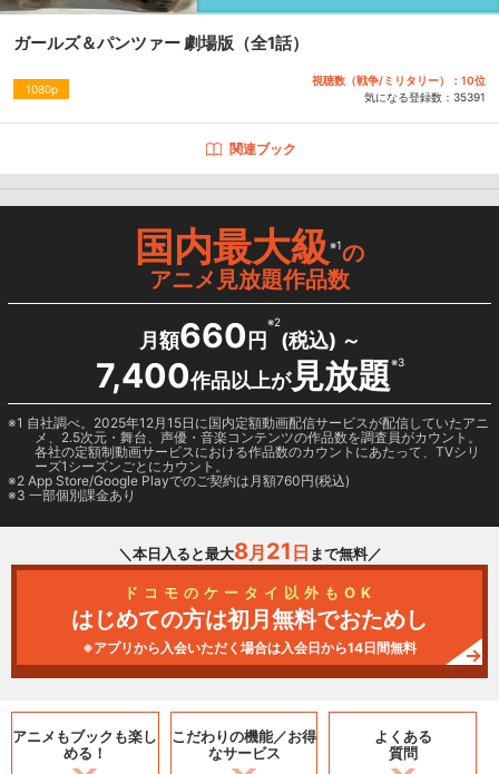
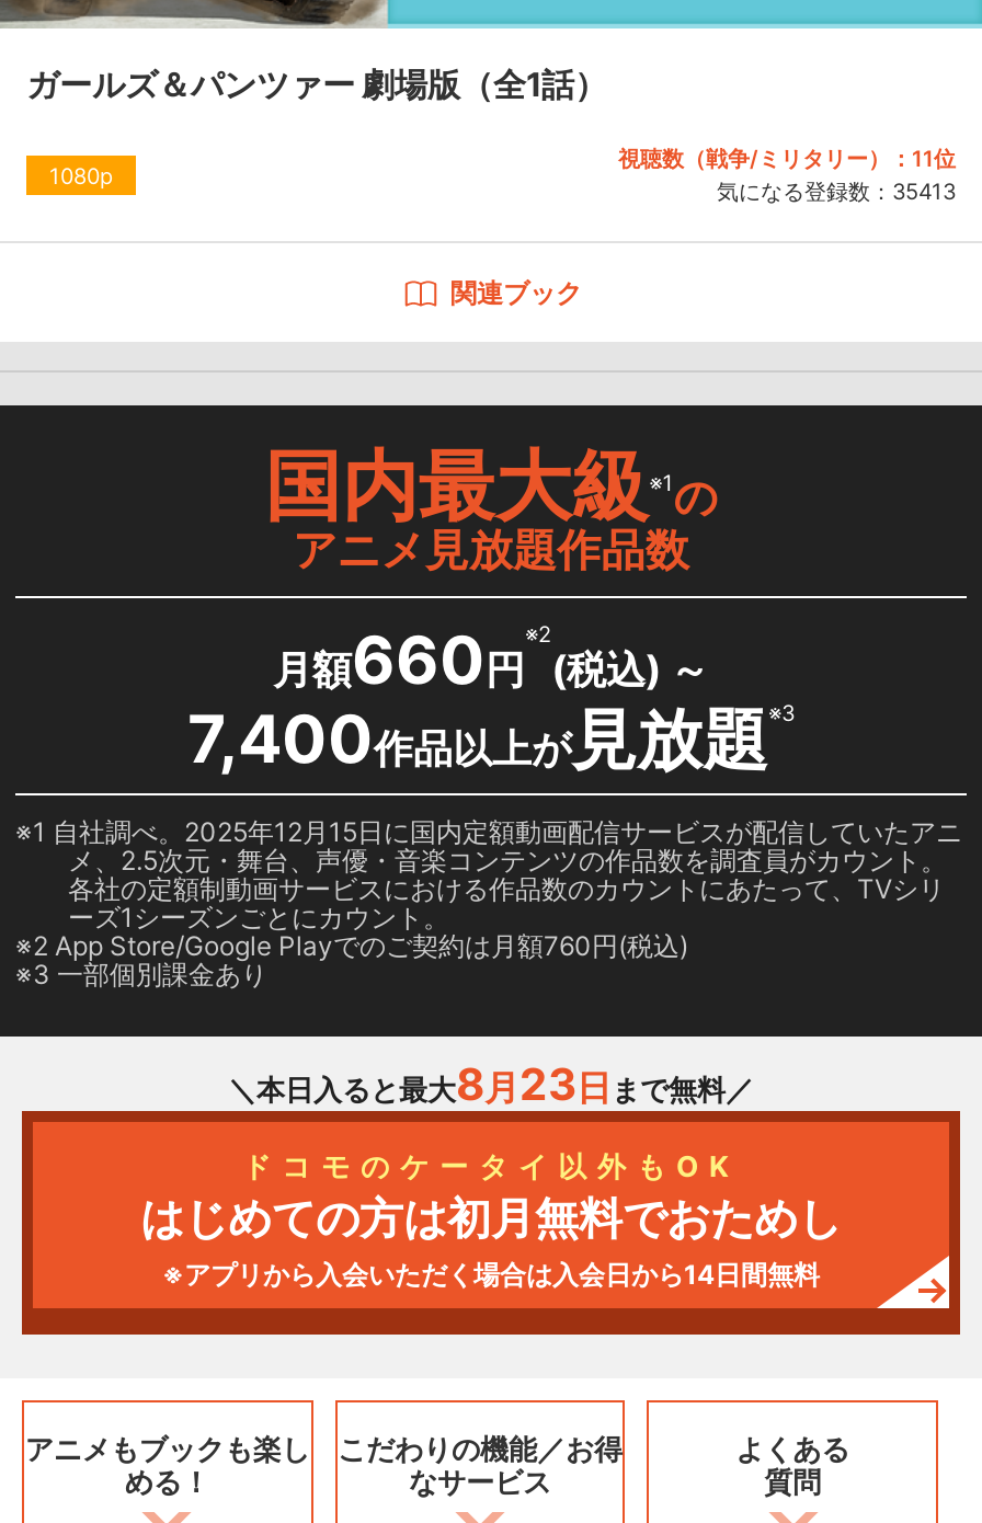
[312,74,486,87] 視聴数（戦争/ミリタリー）：10位 -> [618,145,956,171] 視聴数（戦争/ミリタリー）：11位
[364,90,486,104] 気になる登録数：35391 -> [717,178,956,204] 気になる登録数：35413
[118,538,381,565] ＼本日入ると最大8月21日まで無料／ -> [228,1058,754,1111] ＼本日入ると最大8月23日まで無料／

